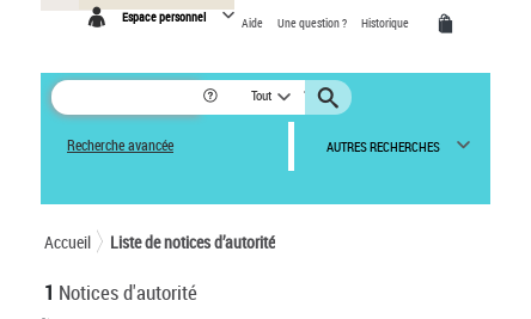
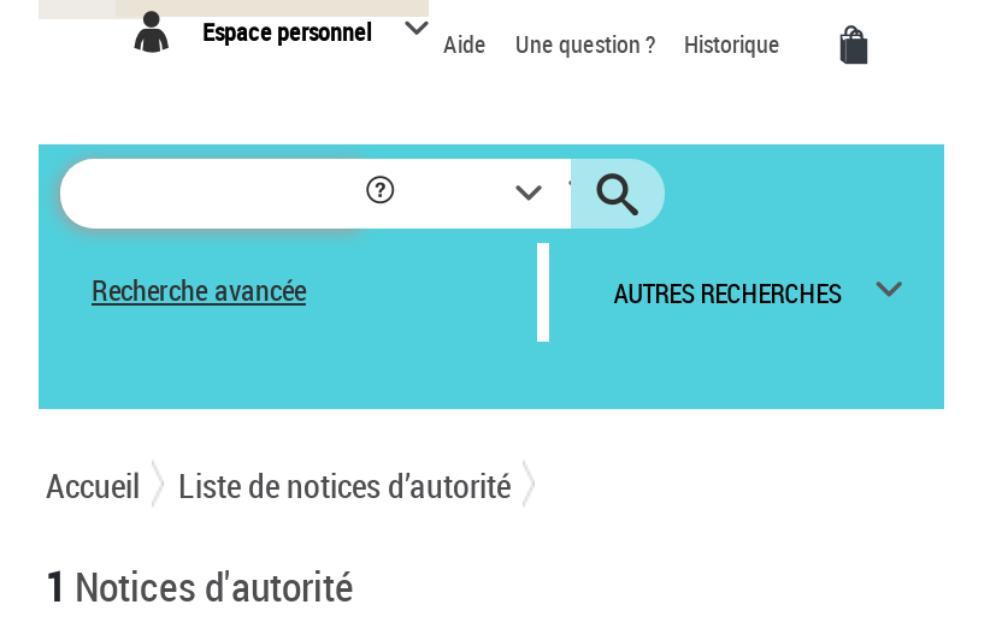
[251,86,271,104] Tout -> none

